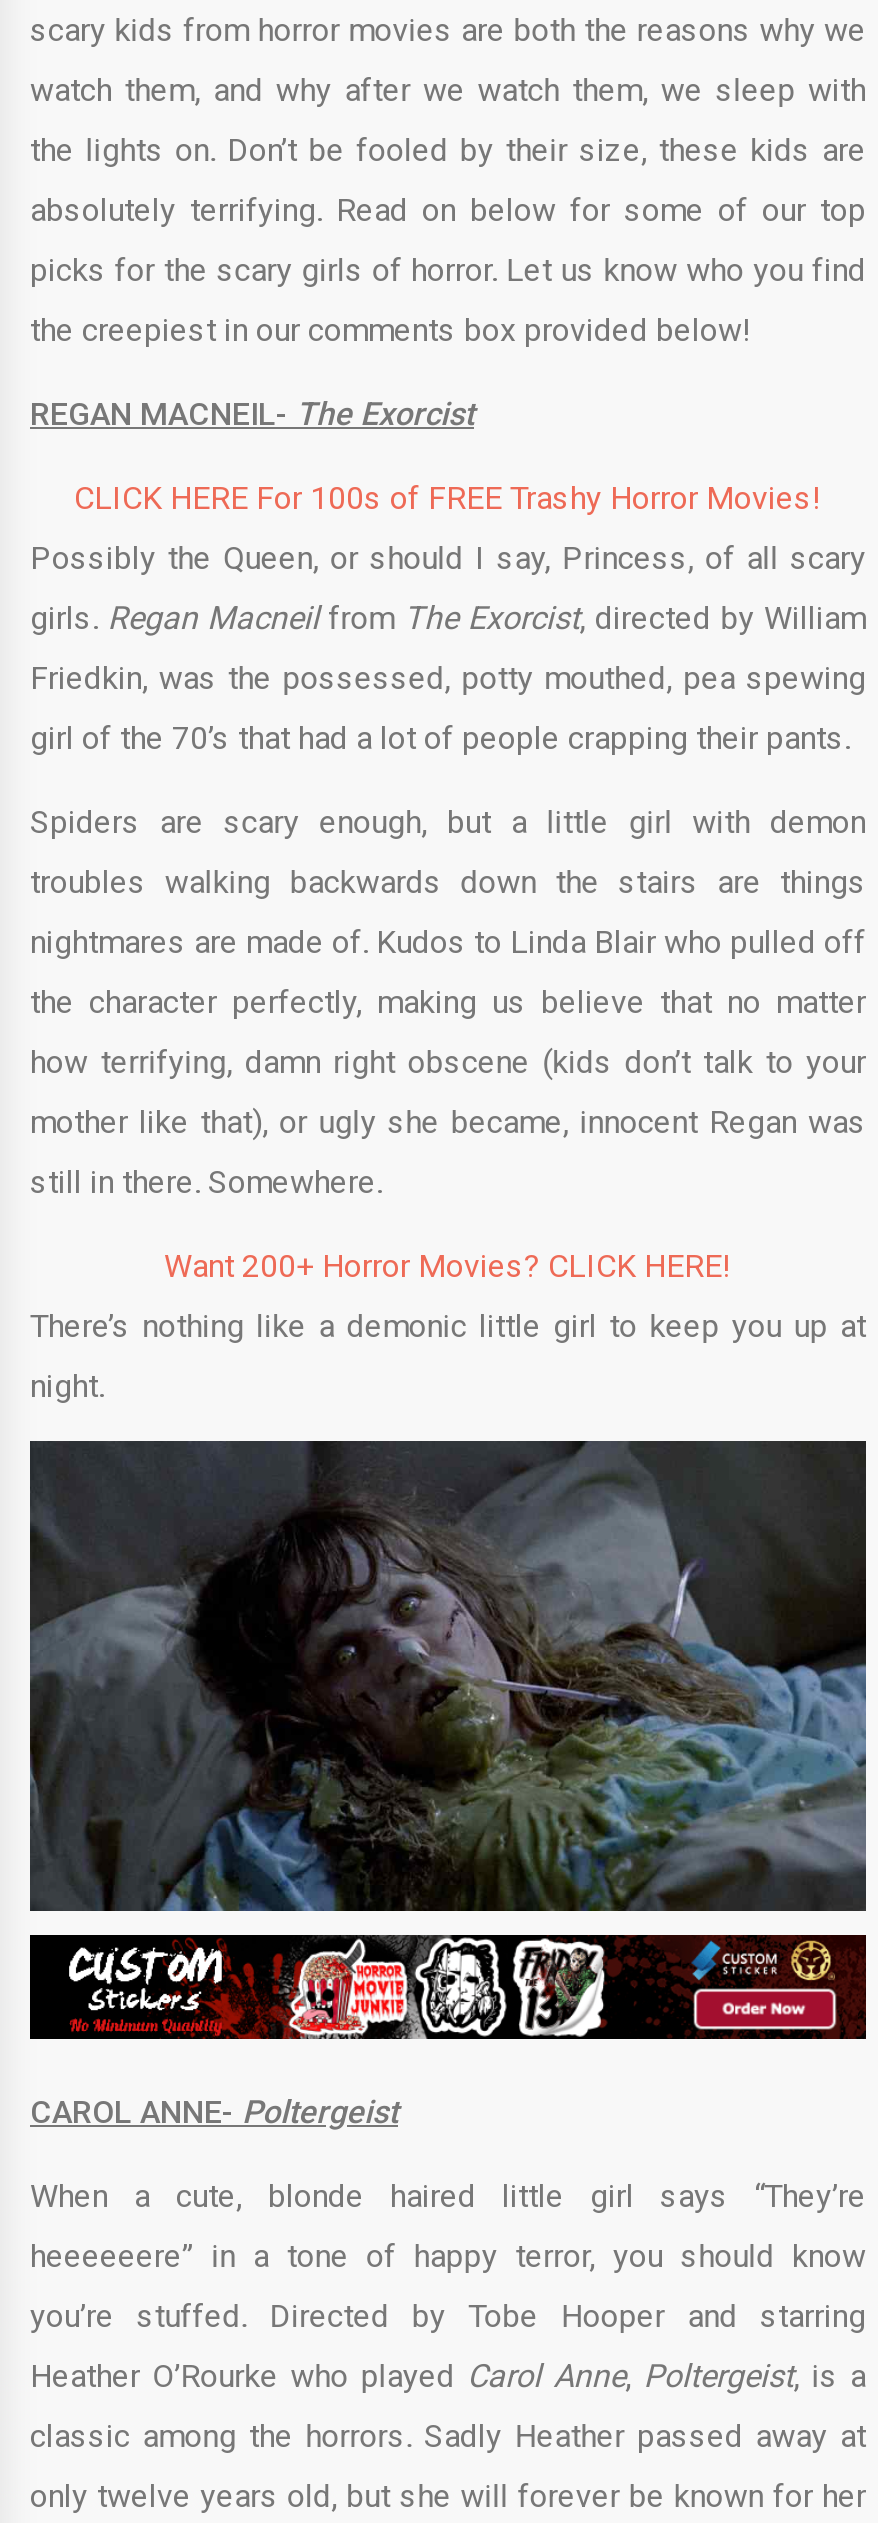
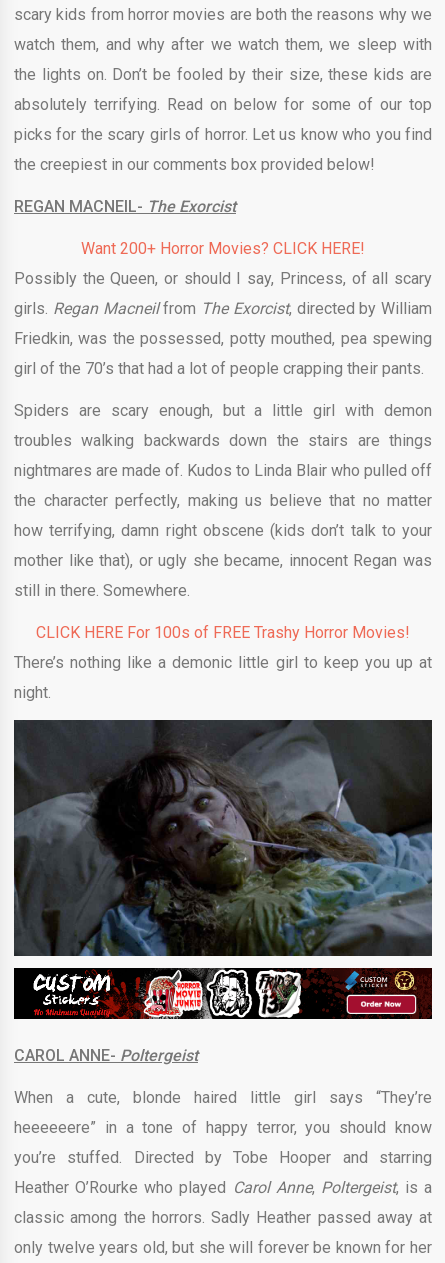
moved [74,479,822,517] -> [36,623,410,642]: CLICK HERE For 100s of FREE Trashy Horror Movies!
moved [164,1247,732,1285] -> [81,239,365,258]: Want 200+ Horror Movies? CLICK HERE!

